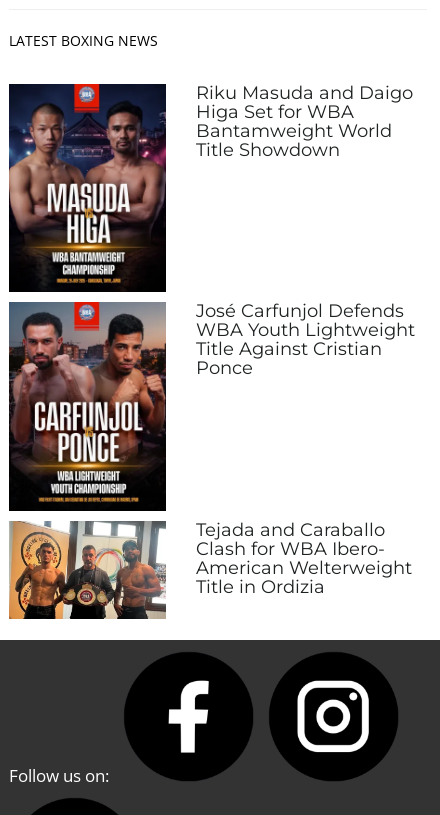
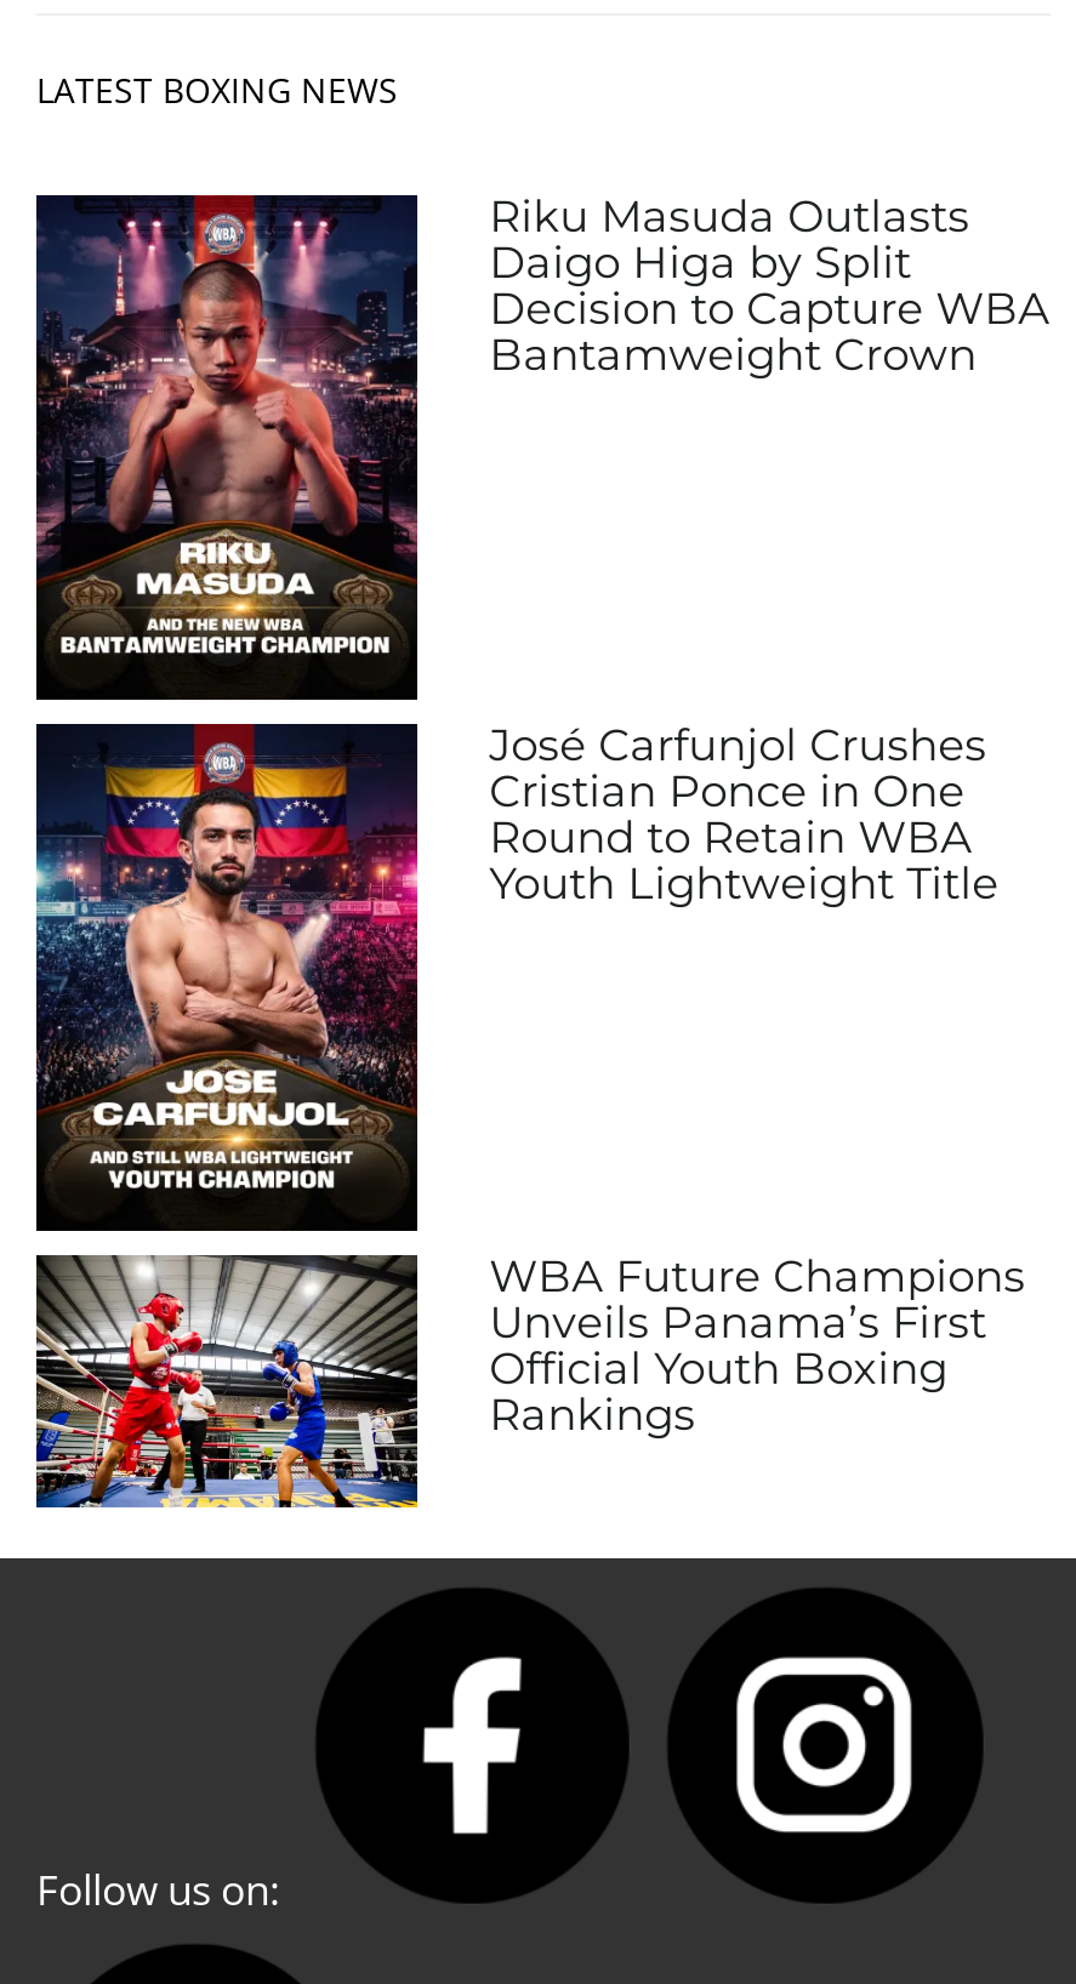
[8,81,413,283] [image] | Riku Masuda and Daigo | Higa Set for WBA | Bantamweight World | Title Showdown -> [34,189,1050,673] [image] | Riku Masuda Outlasts | Daigo Higa by Split | Decision to Capture WBA | Bantamweight Crown
[8,300,415,502] [image] | José Carfunjol Defends | WBA Youth Lightweight | Title Against Cristian | Ponce -> [34,719,999,1204] [image] | José Carfunjol Crushes | Cristian Ponce in One | Round to Retain WBA | Youth Lightweight Title
[8,519,412,620] [image] | Tejada and Caraballo | Clash for WBA Ibero- | American Welterweight | Title in Ordizia -> [34,1249,1026,1512] [image] | WBA Future Champions | Unveils Panama’s First | Official Youth Boxing | Rankings

